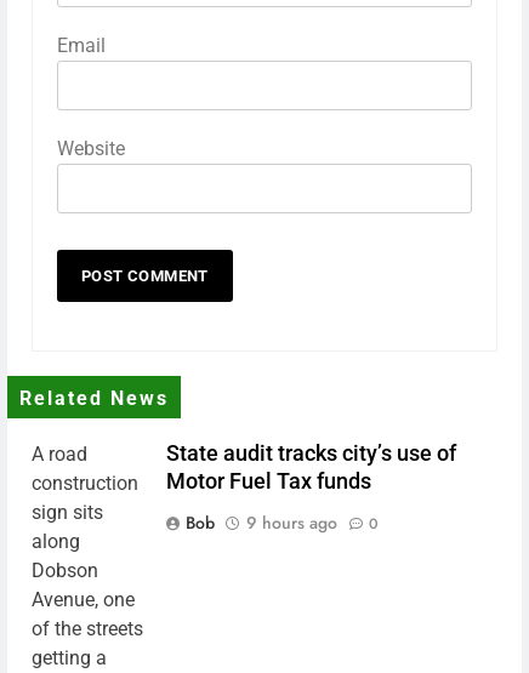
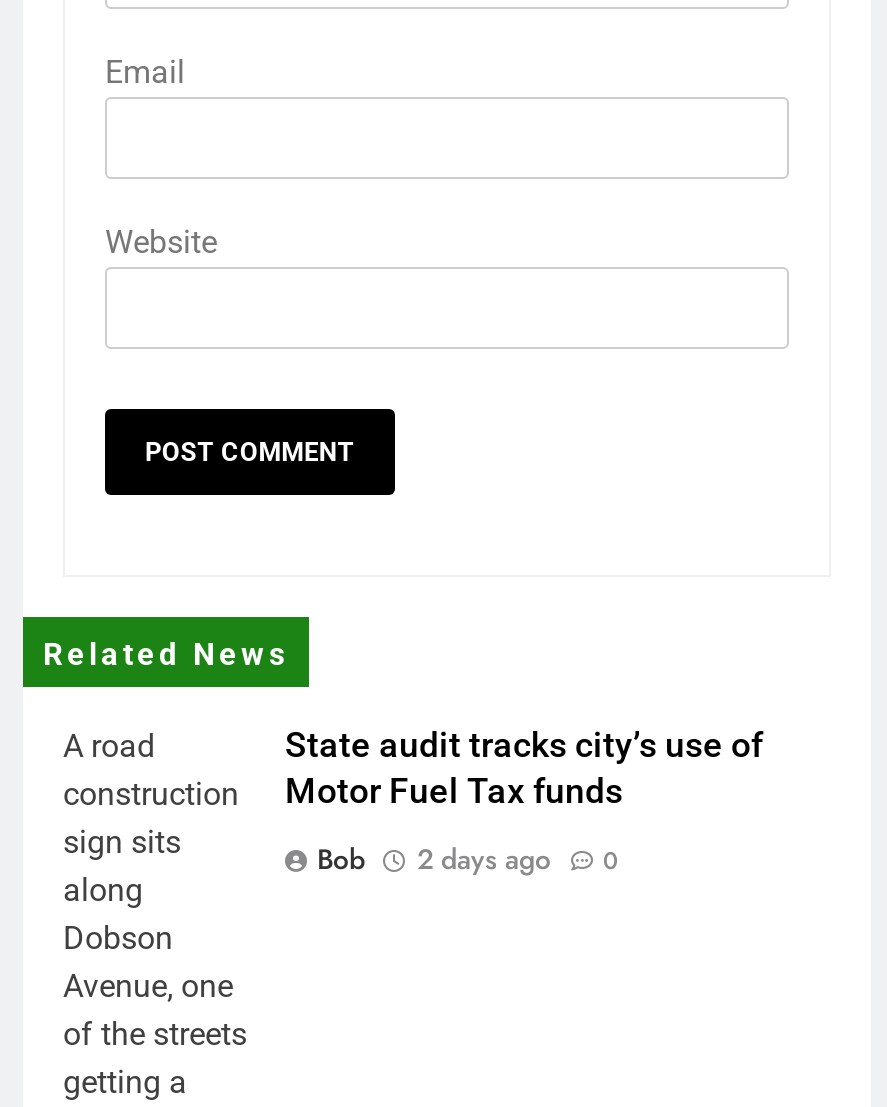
[186,511,379,535] Bob 9 hours ago 0 -> [317,840,619,880] Bob 2 days ago 0

